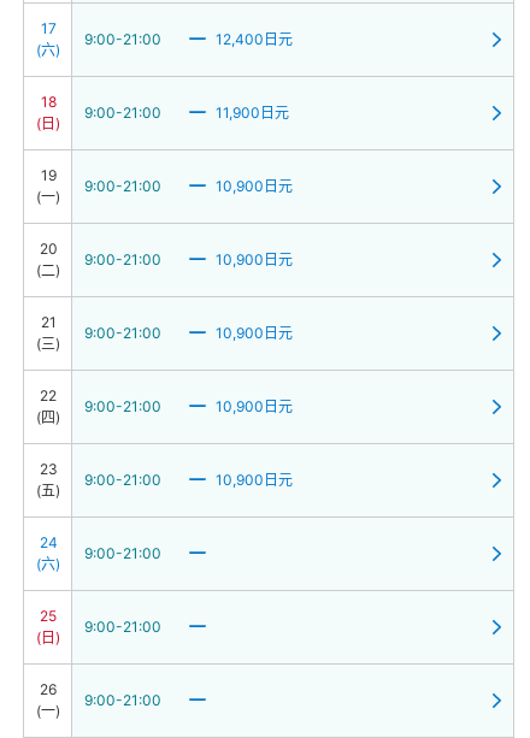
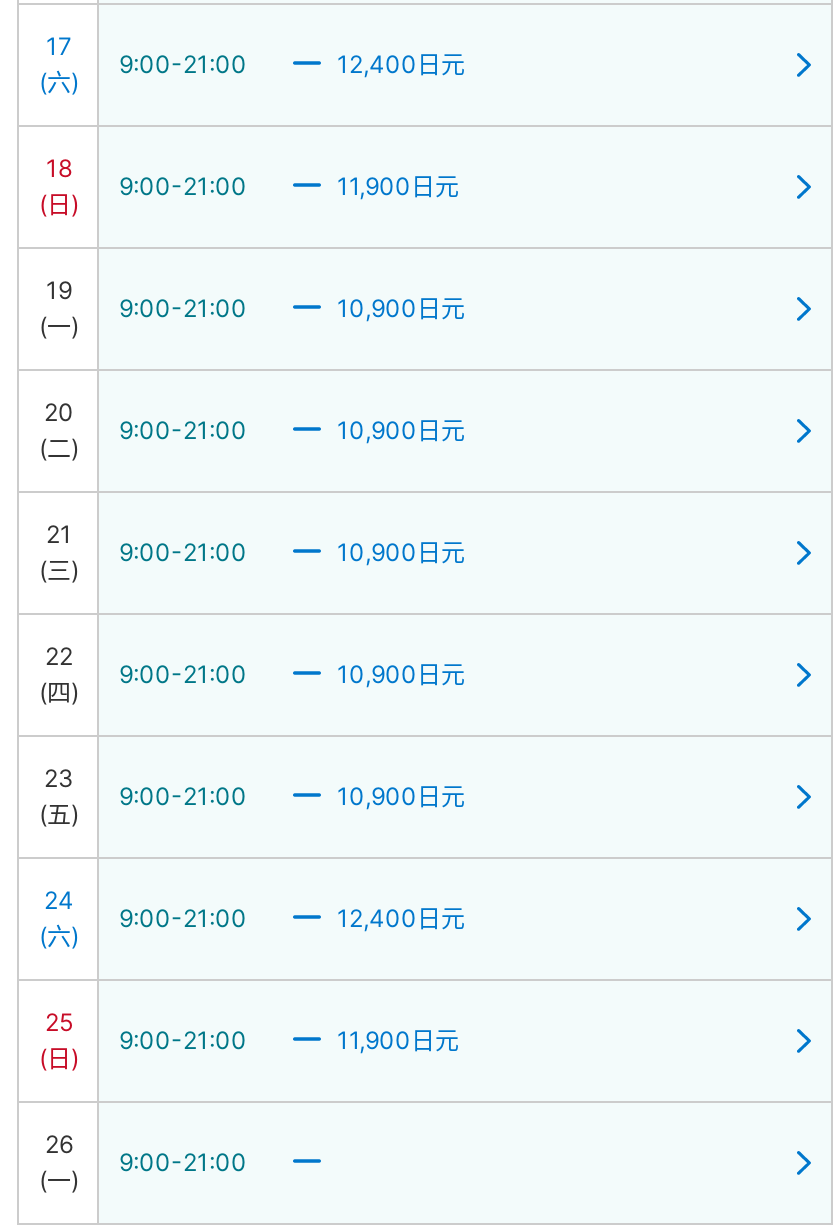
none -> [337,903,465,933] 12,400日元
none -> [337,1025,459,1055] 11,900日元

